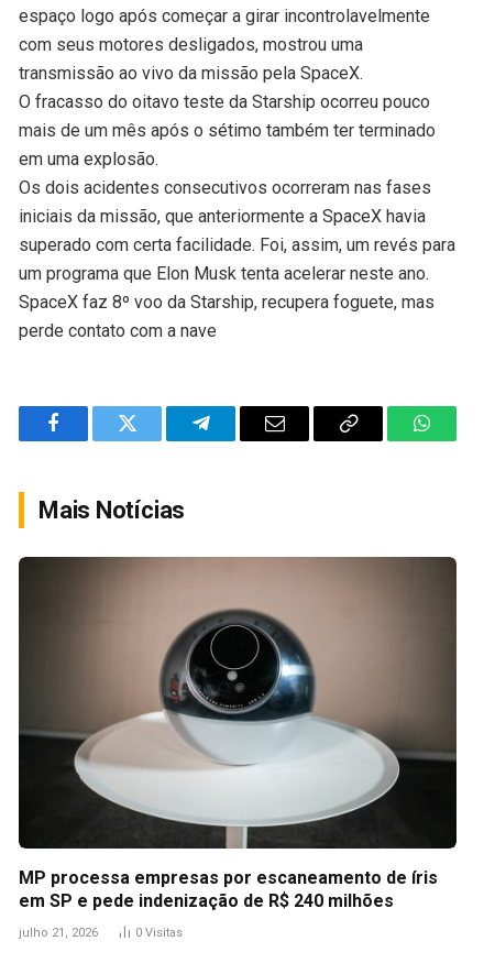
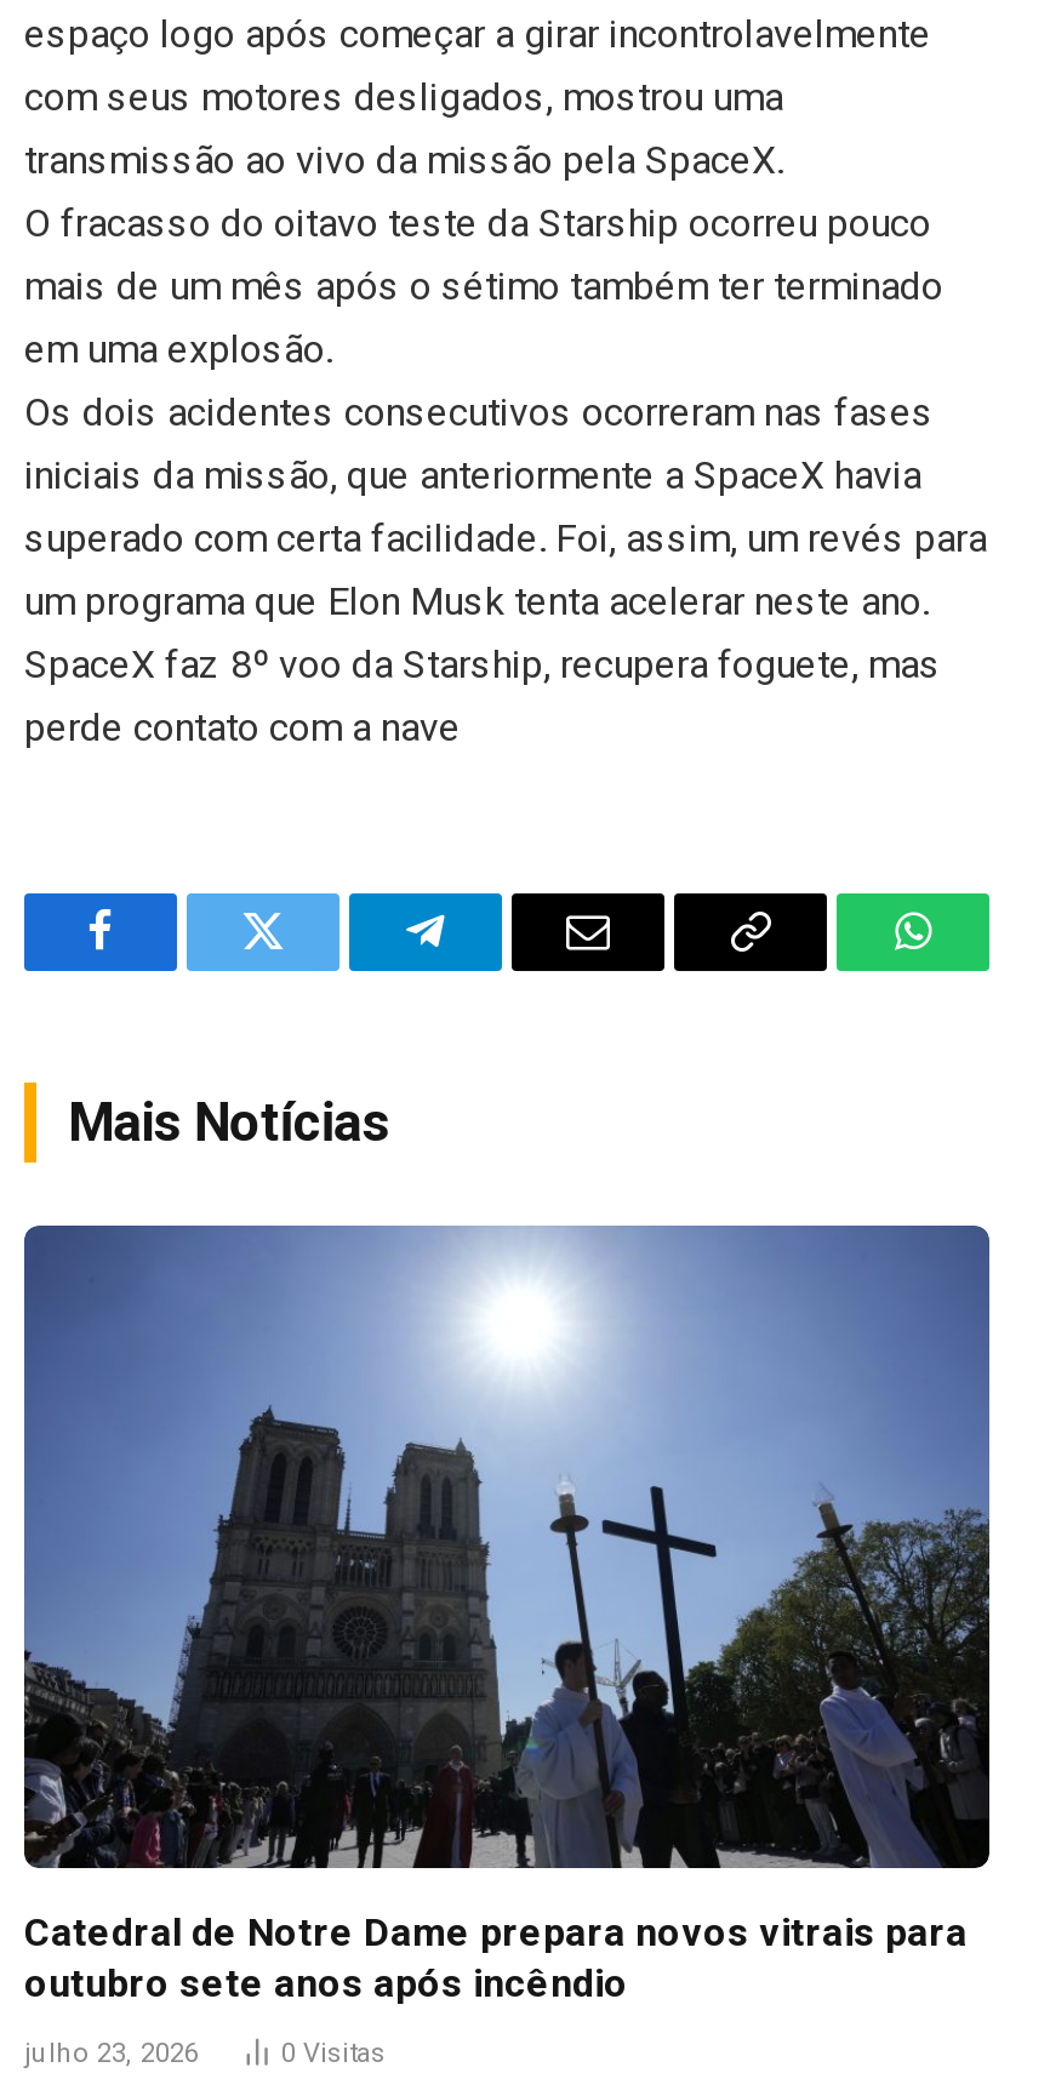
[18,557,458,912] [image] | MP processa empresas por escaneamento de íris | em SP e pede indenização de R$ 240 milhões -> [22,1226,992,2007] [image] | Catedral de Notre Dame prepara novos vitrais para | outubro sete anos após incêndio
[19,926,98,940] julho 21, 2026 -> [24,2039,199,2070] julho 23, 2026

